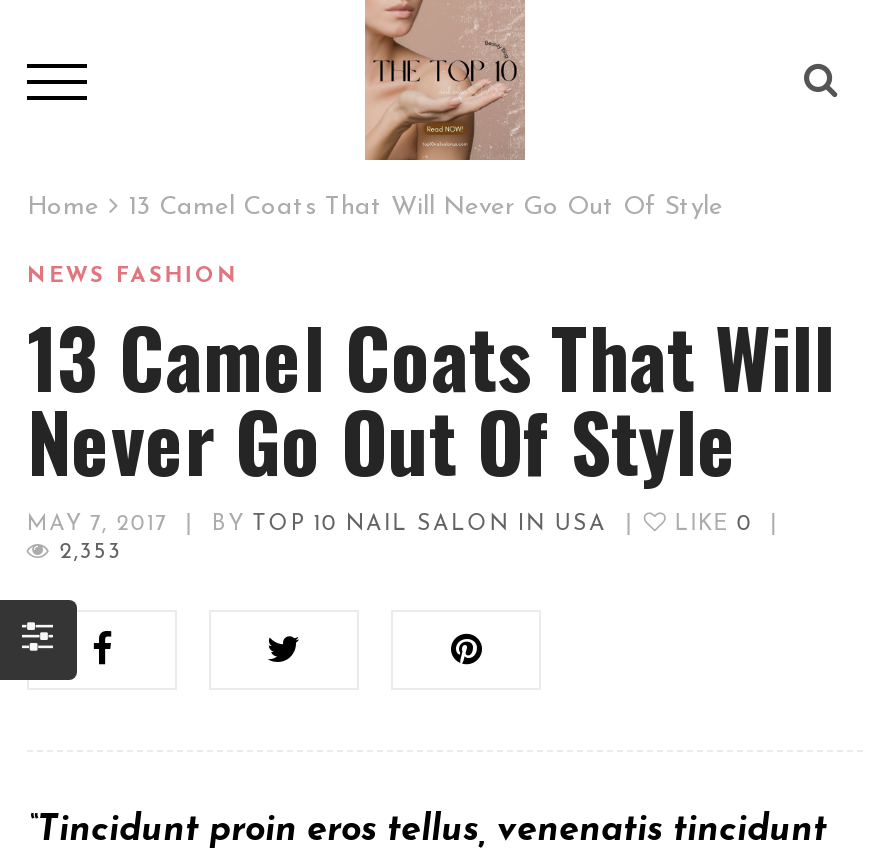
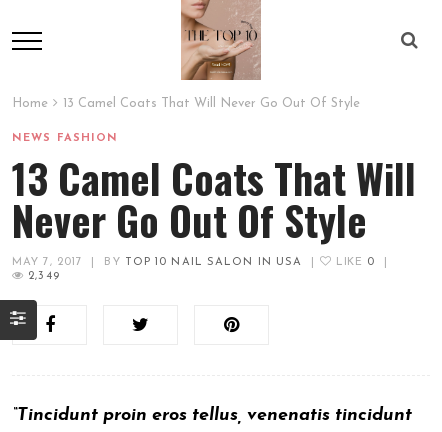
[59,542,122,564] 2,353 -> [28,271,60,282] 2,349

